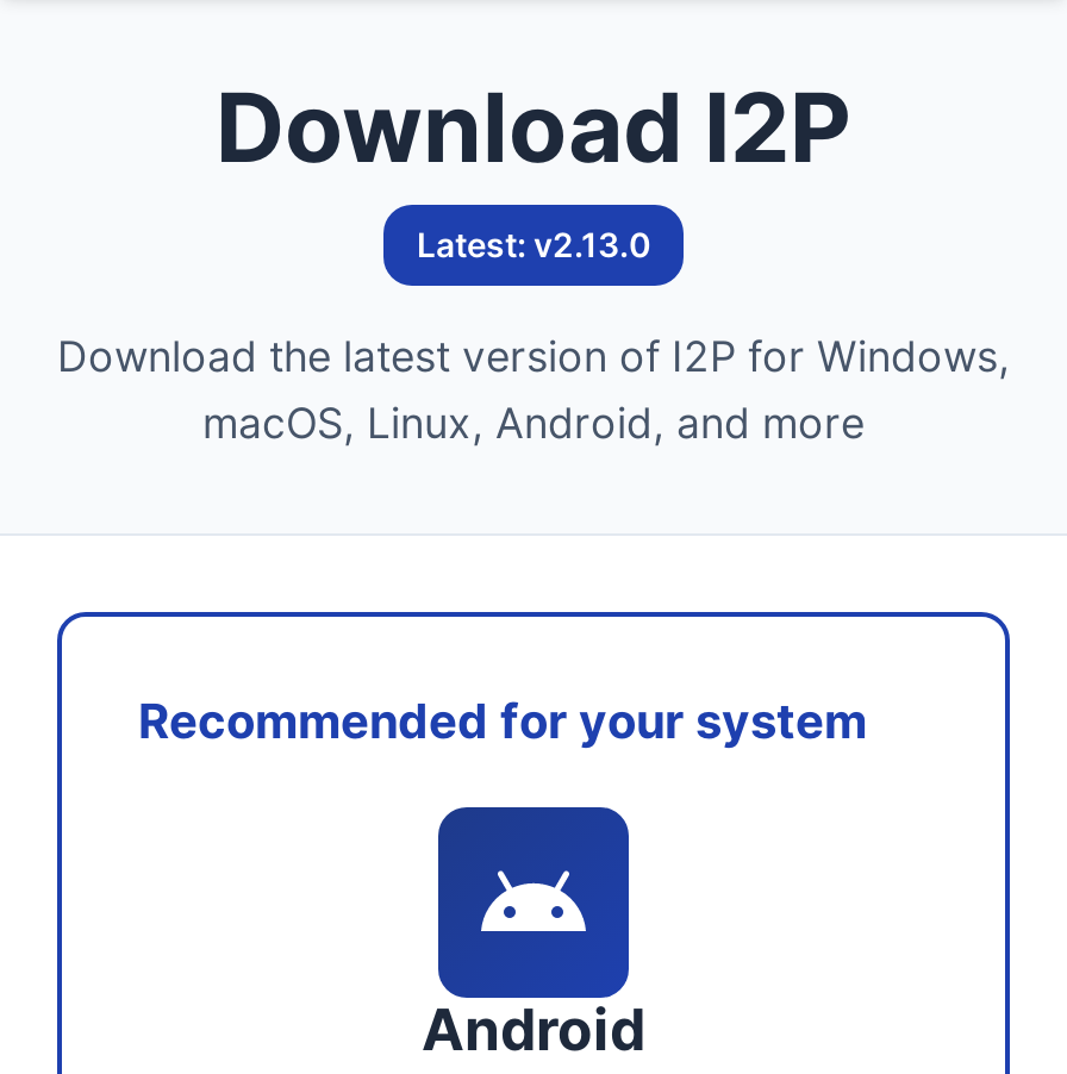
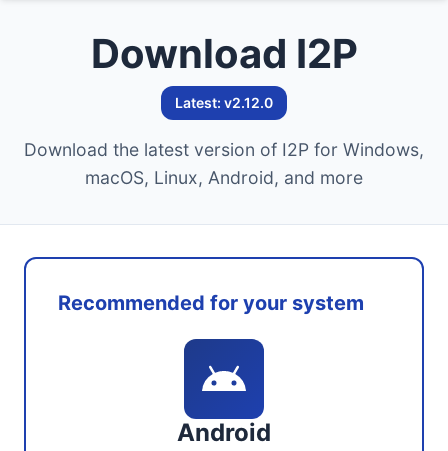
[417,224,650,264] Latest: v2.13.0 -> [175,94,273,111] Latest: v2.12.0

